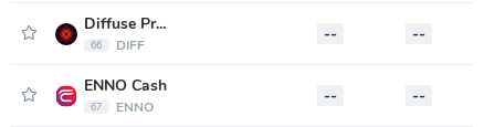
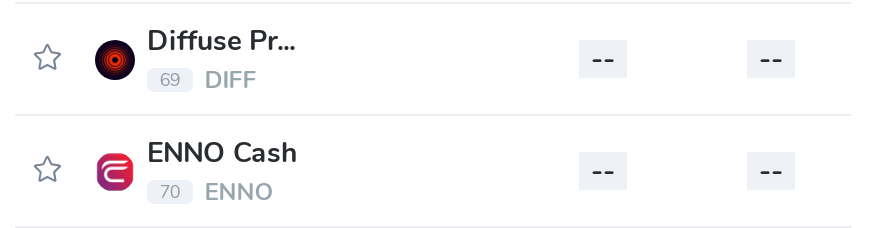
[91,36,145,54] 66 DIFF -> [160,64,257,96] 69 DIFF
[91,98,153,116] 67 ENNO -> [160,176,273,208] 70 ENNO

